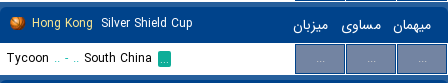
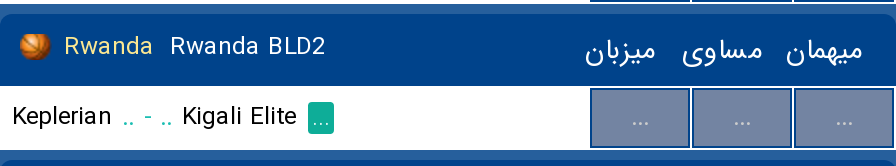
[32,14,193,33] Hong Kong Silver Shield Cup -> [64,28,326,66] Rwanda Rwanda BLD2
[6,49,169,68] Tycoon .. - .. South China ... -> [12,98,330,136] Keplerian .. - .. Kigali Elite ...

